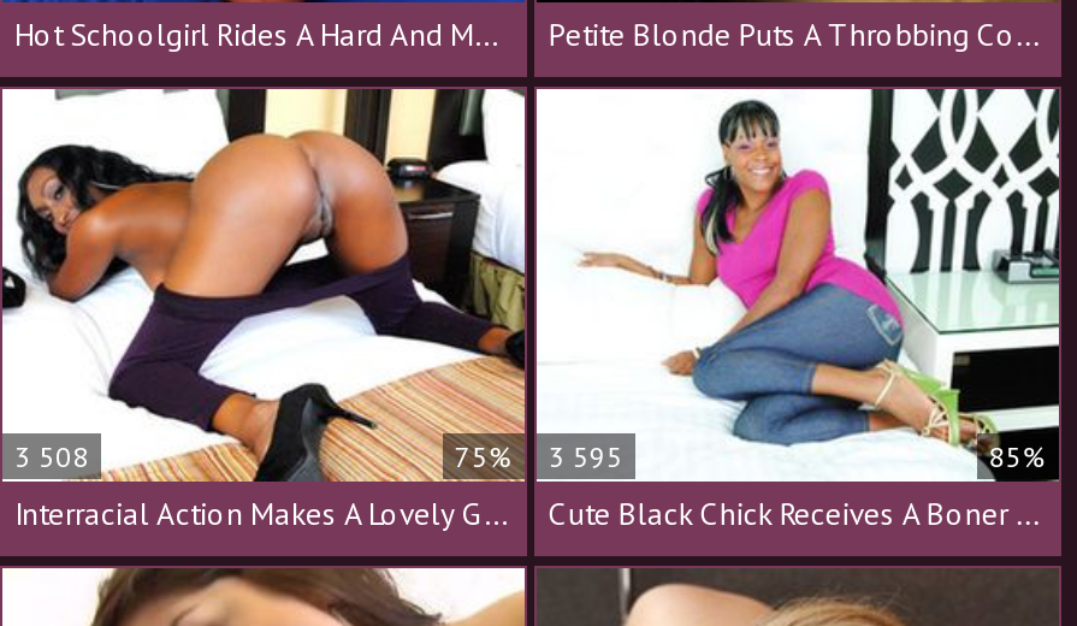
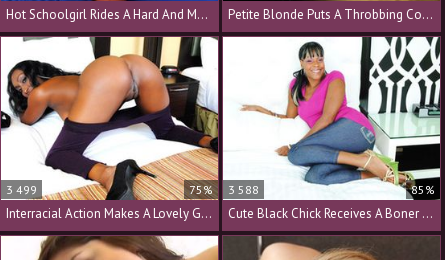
[14,439,89,475] 3 508 -> [6,182,37,197] 3 499
[454,439,623,475] 75% 3 595 -> [189,182,259,197] 75% 3 588

